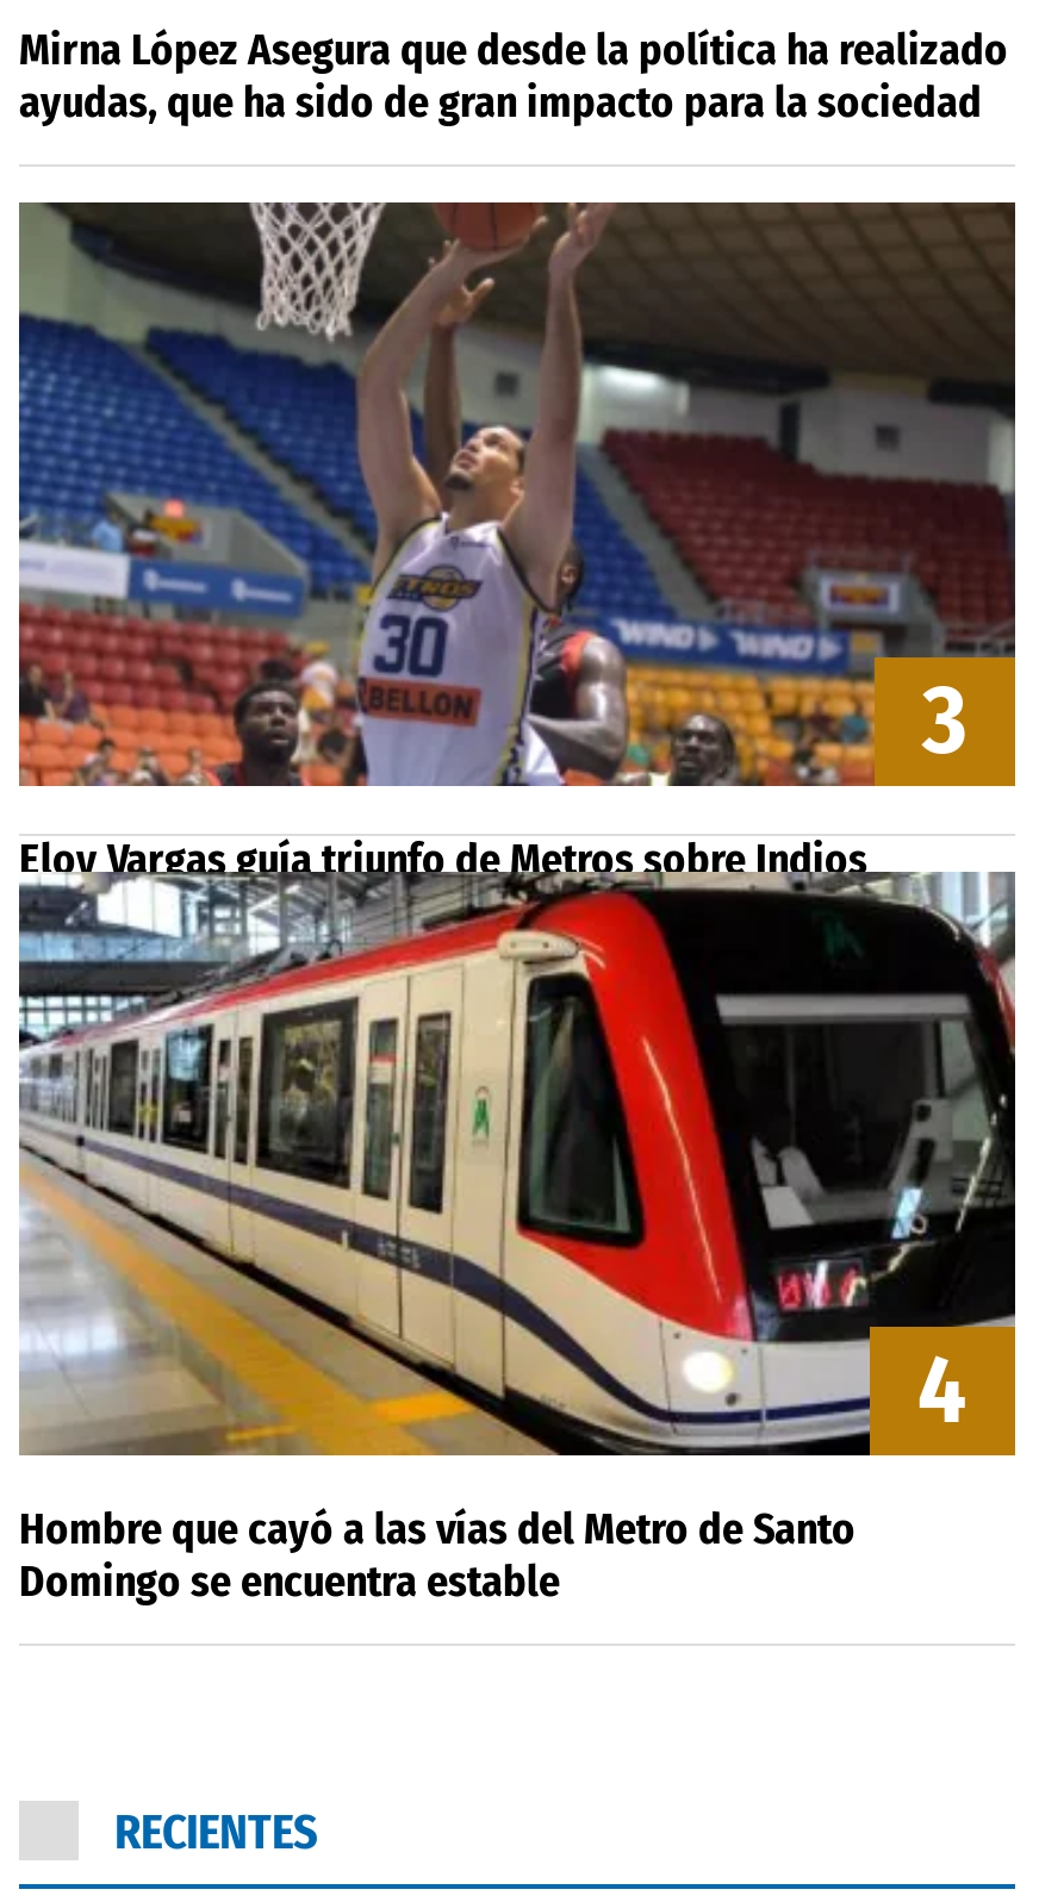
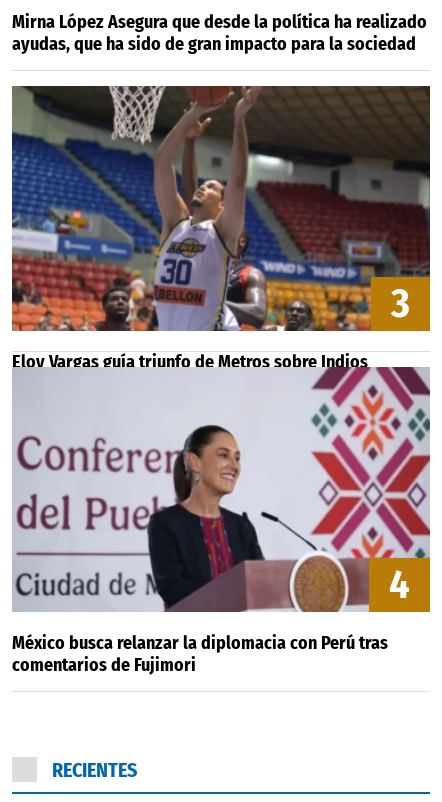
[17,872,1018,1608] [image] | Hombre que cayó a las vías del Metro de Santo | Domingo se encuentra estable -> [12,366,431,676] [image] | México busca relanzar la diplomacia con Perú tras | comentarios de Fujimori

